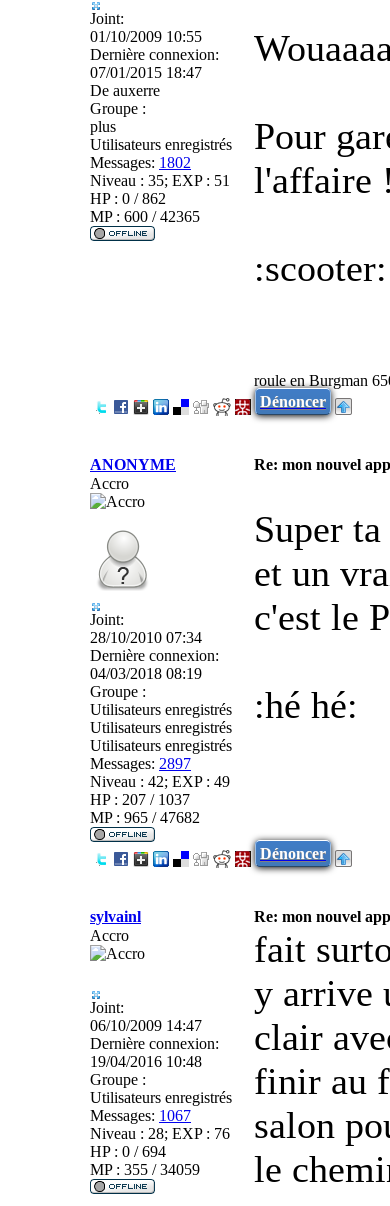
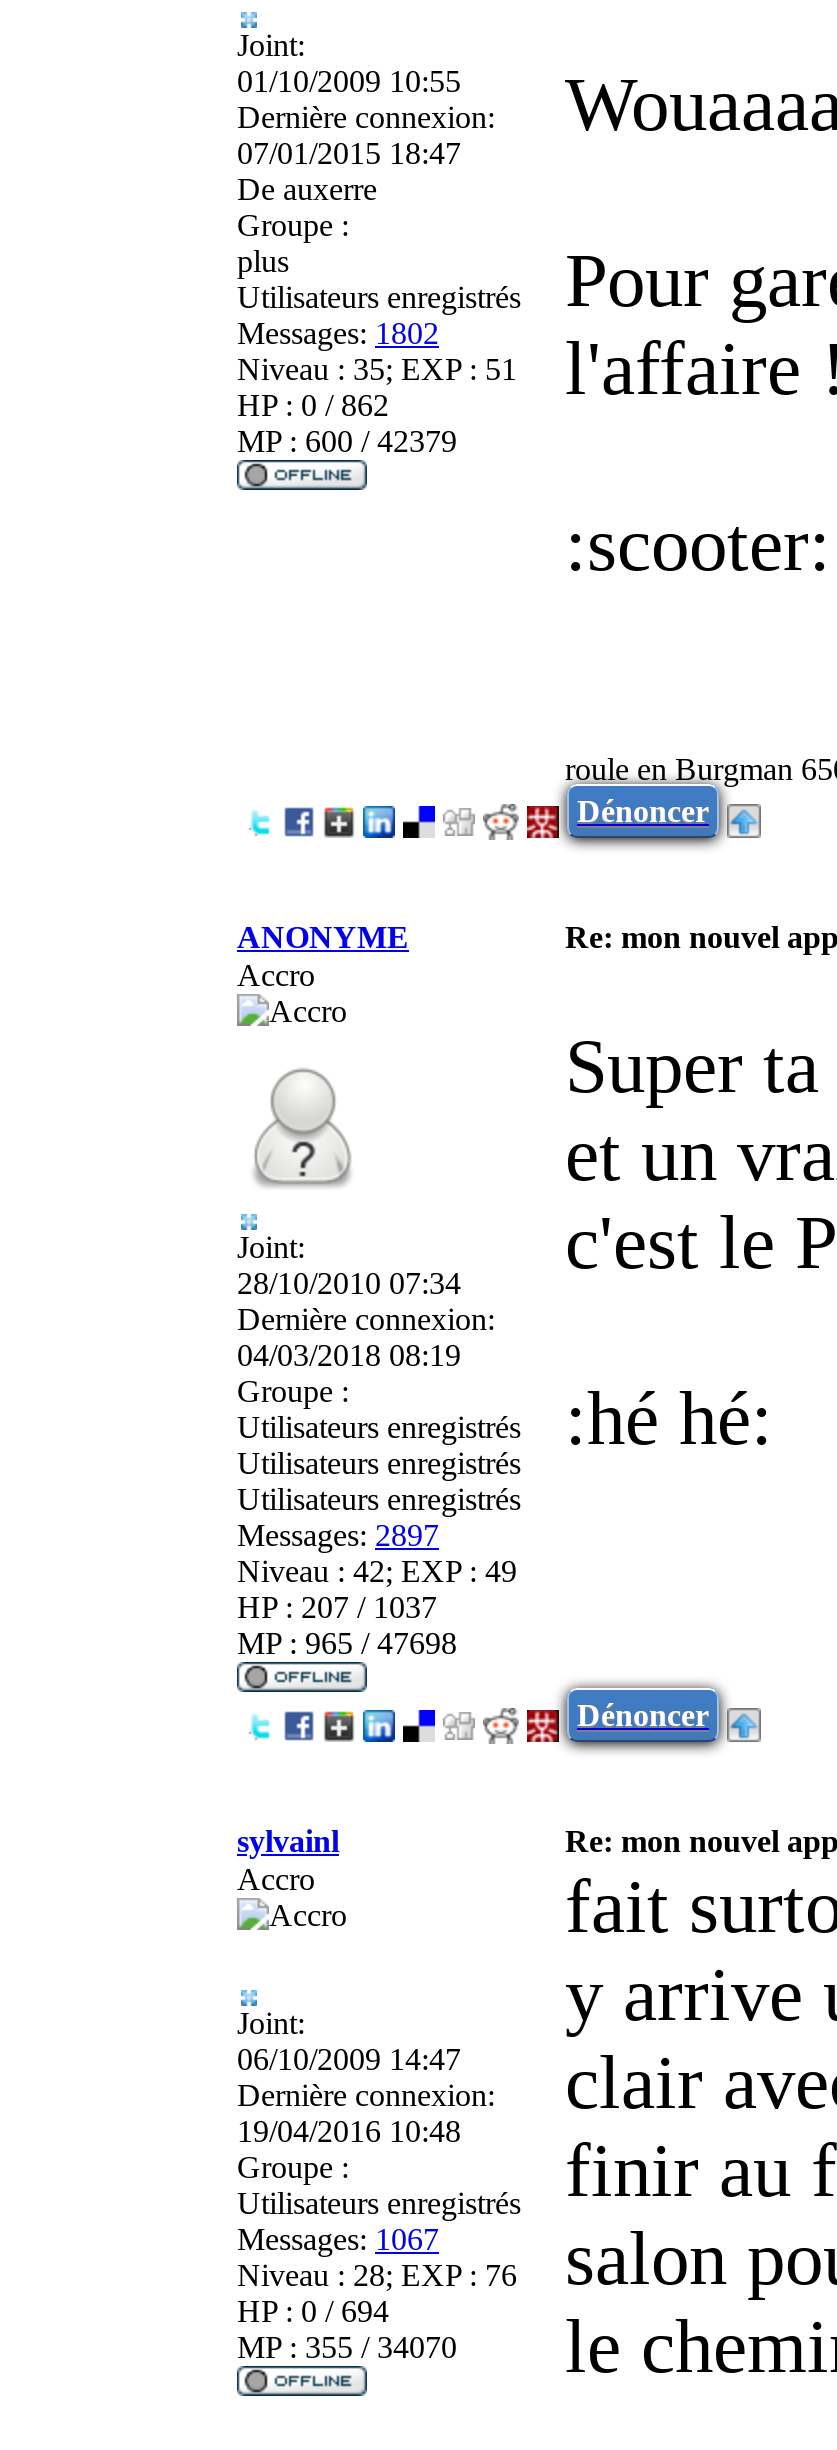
[90,208,200,225] MP : 600 / 42365 -> [237,424,457,458] MP : 600 / 42379
[90,809,200,826] MP : 965 / 47682 -> [237,1626,457,1660] MP : 965 / 47698
[90,1161,200,1178] MP : 355 / 34059 -> [237,2330,457,2364] MP : 355 / 34070

